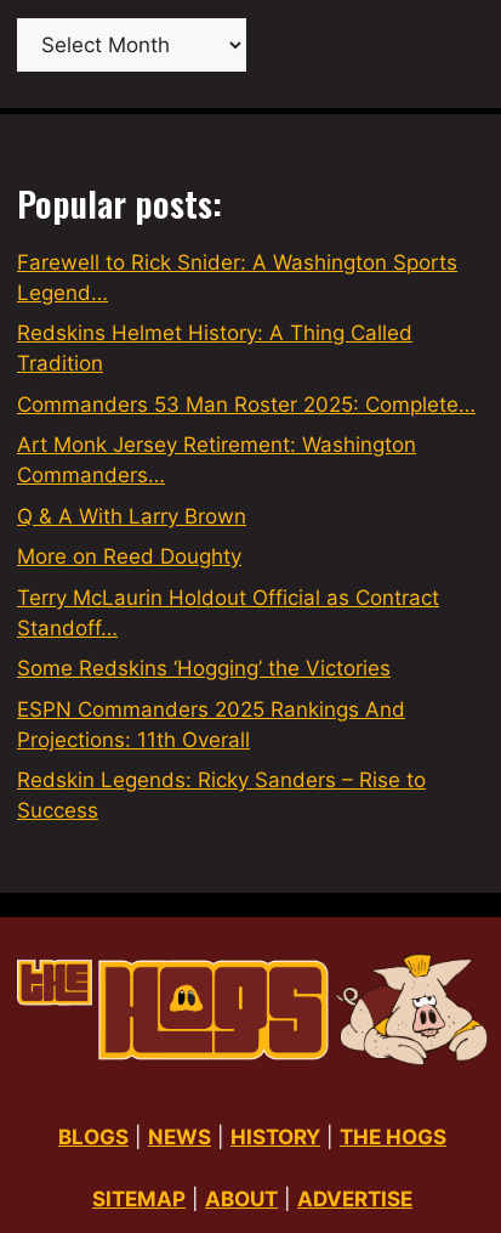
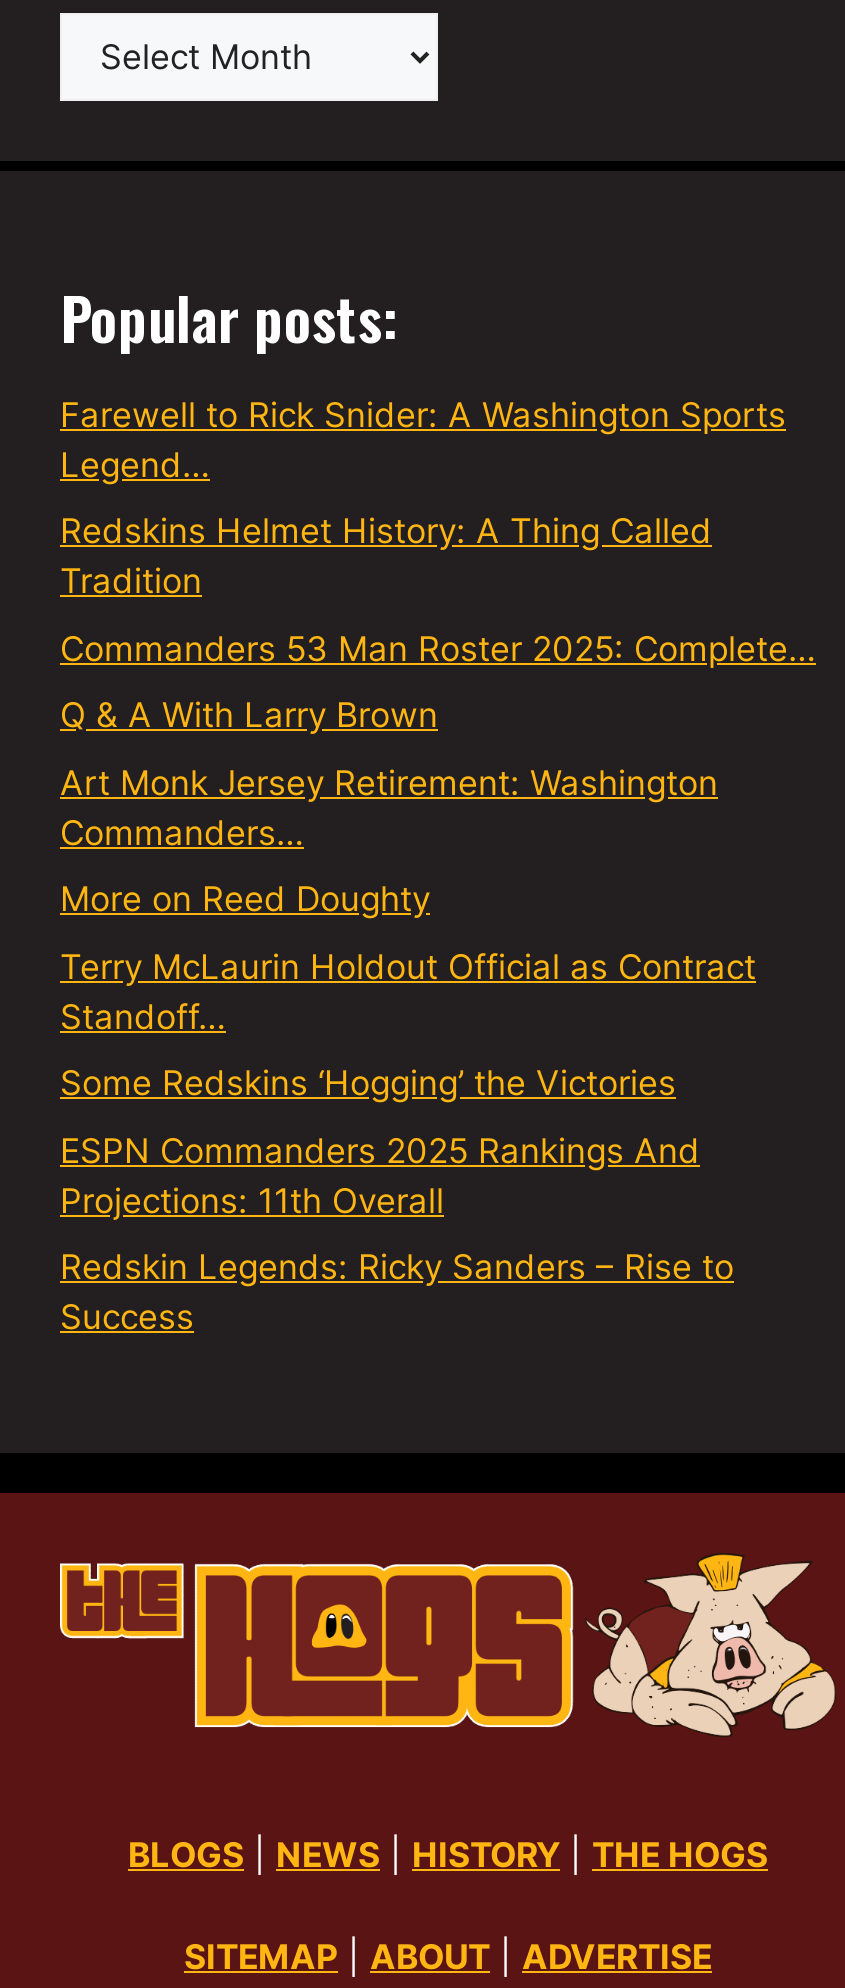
moved [17,433,416,487] -> [60,762,718,852]: Art Monk Jersey Retirement: Washington | Commanders…
moved [17,504,246,528] -> [60,695,438,735]: Q & A With Larry Brown

